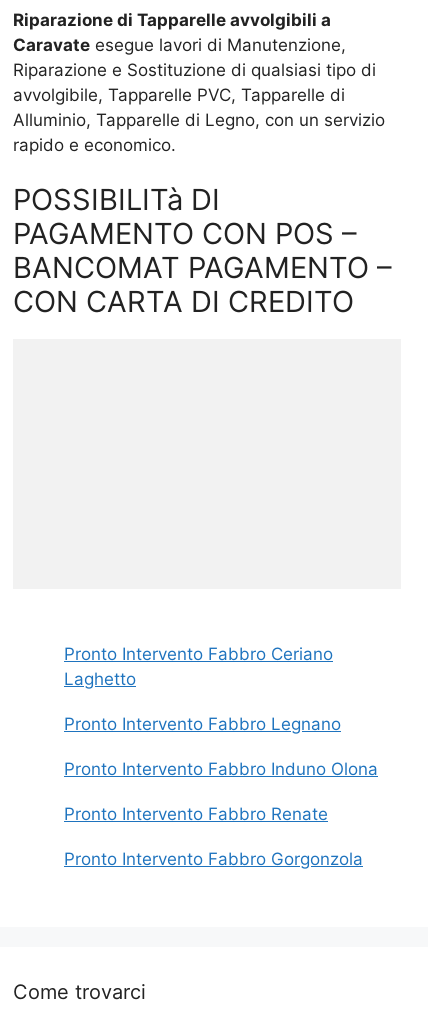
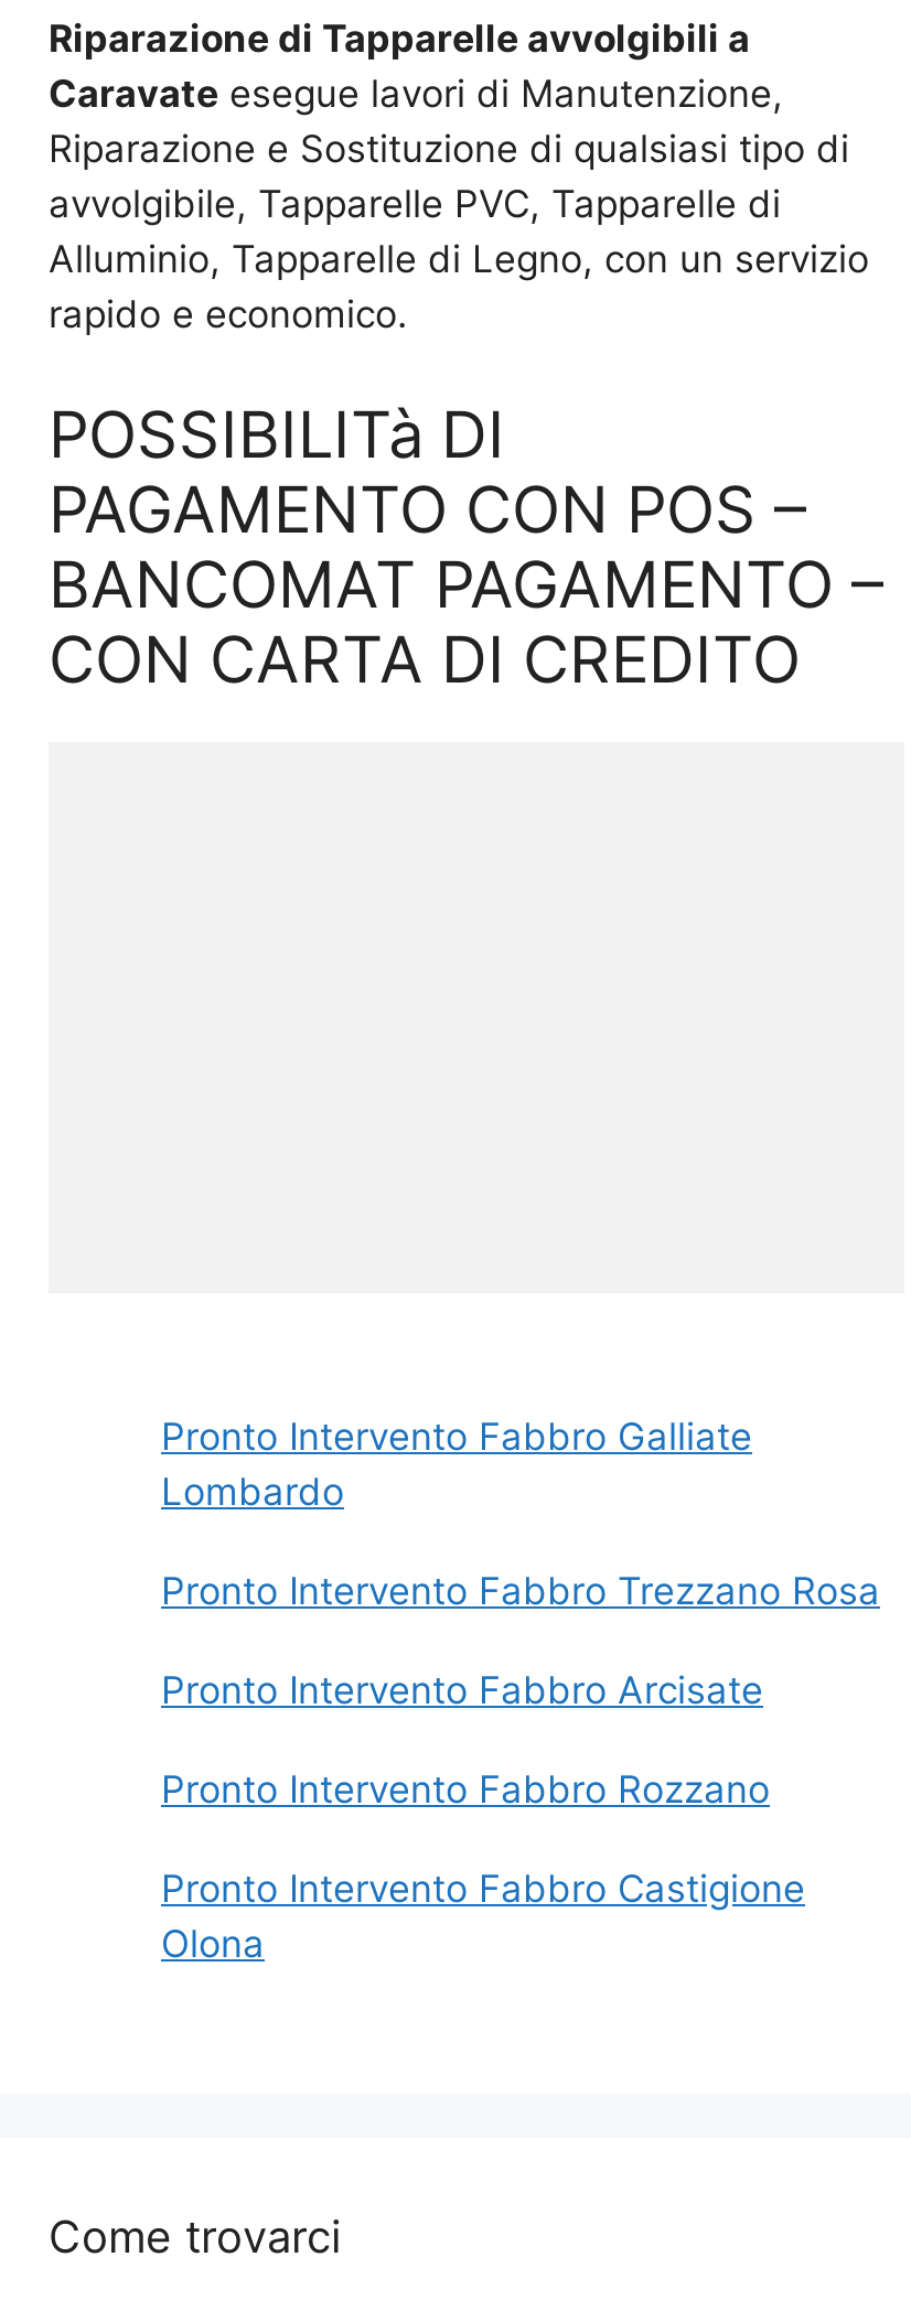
[64,643,333,688] Pronto Intervento Fabbro Ceriano | Laghetto -> [161,1414,752,1513] Pronto Intervento Fabbro Galliate | Lombardo
[64,713,341,733] Pronto Intervento Fabbro Legnano -> [161,1568,880,1612] Pronto Intervento Fabbro Trezzano Rosa
[64,758,378,778] Pronto Intervento Fabbro Induno Olona -> [161,1667,763,1711] Pronto Intervento Fabbro Arcisate
[64,803,328,823] Pronto Intervento Fabbro Renate -> [161,1766,770,1810] Pronto Intervento Fabbro Rozzano
[64,848,363,868] Pronto Intervento Fabbro Gorgonzola -> [161,1866,805,1965] Pronto Intervento Fabbro Castigione | Olona

